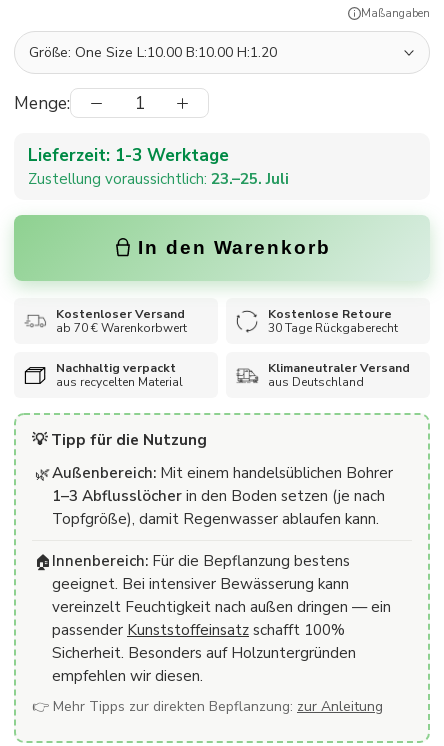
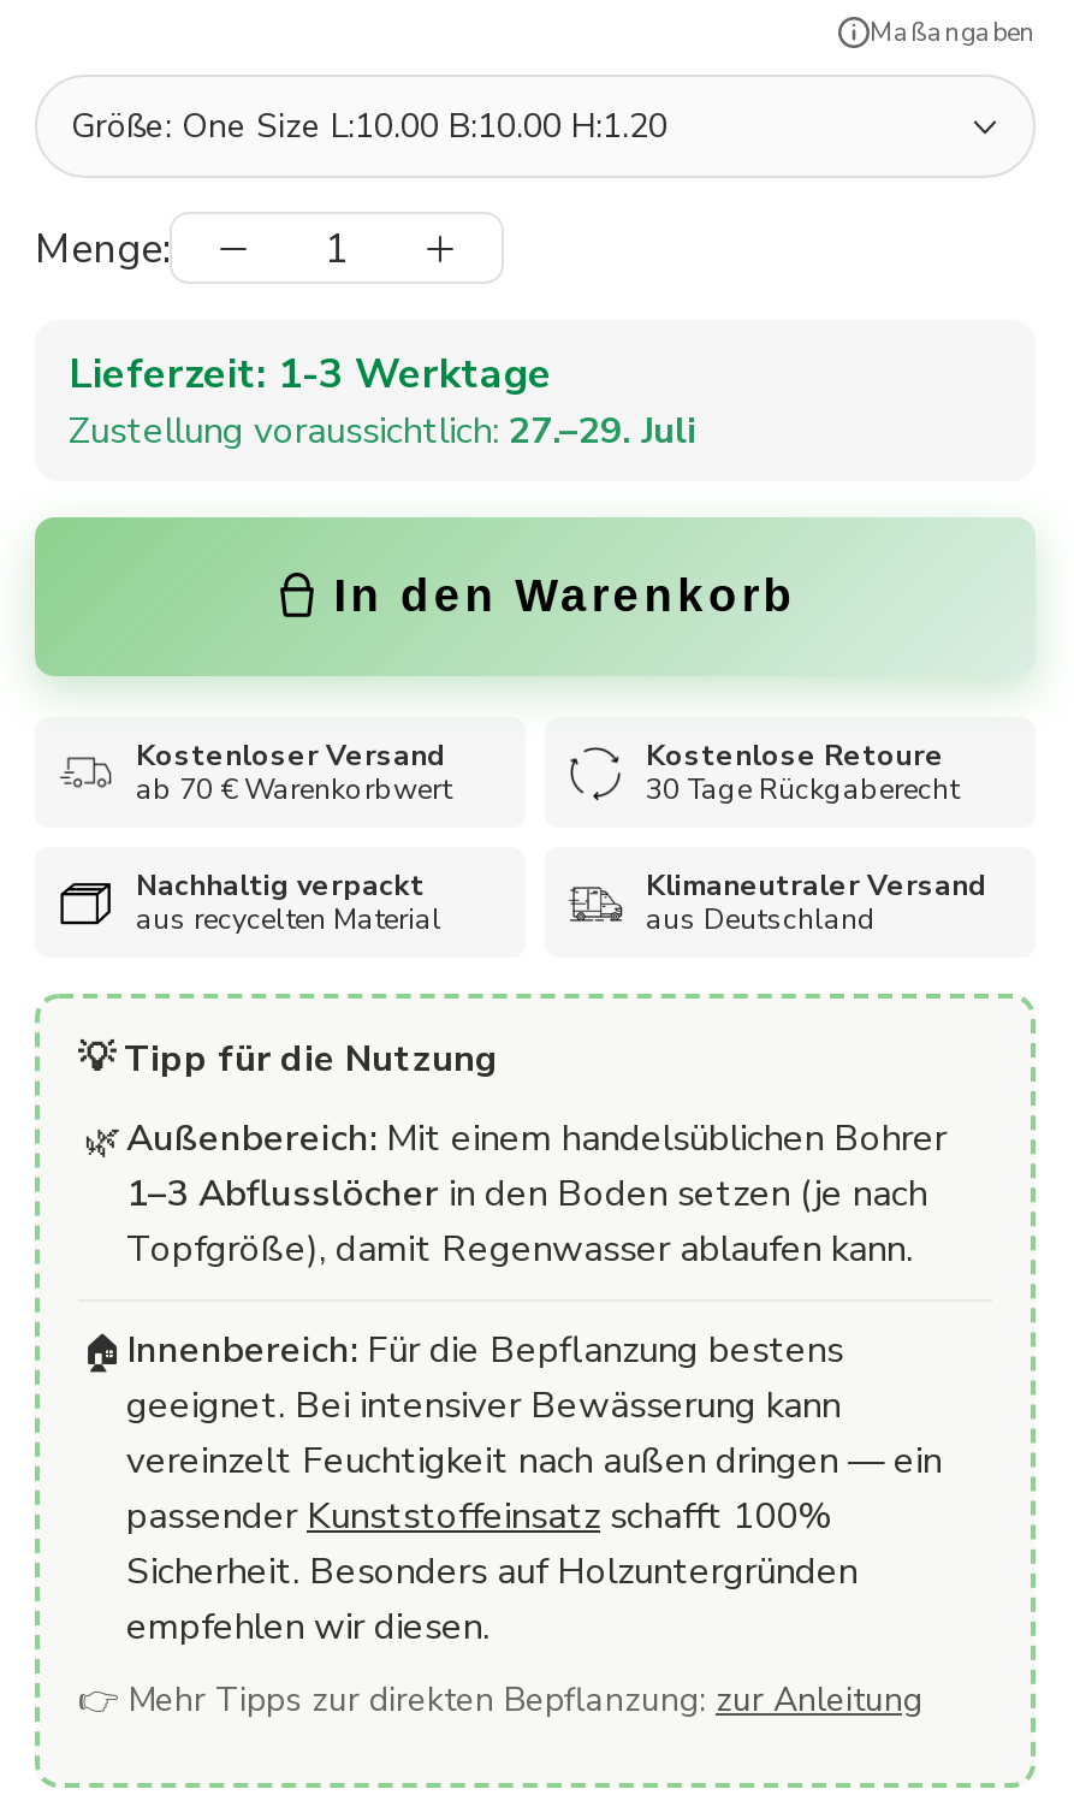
[28,169,289,189] Zustellung voraussichtlich: 23.–25. Juli -> [69,407,696,455] Zustellung voraussichtlich: 27.–29. Juli

